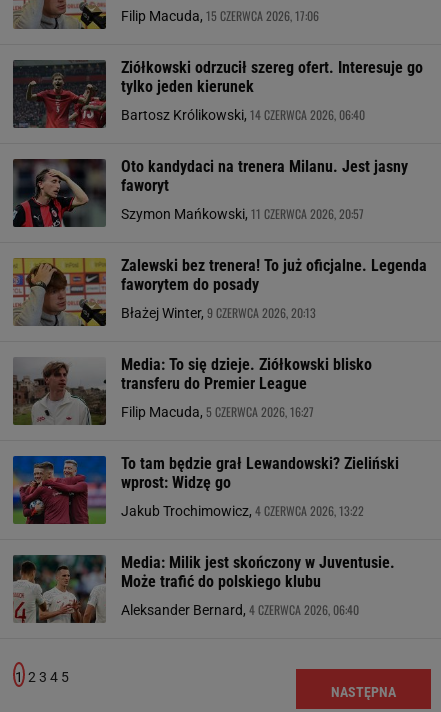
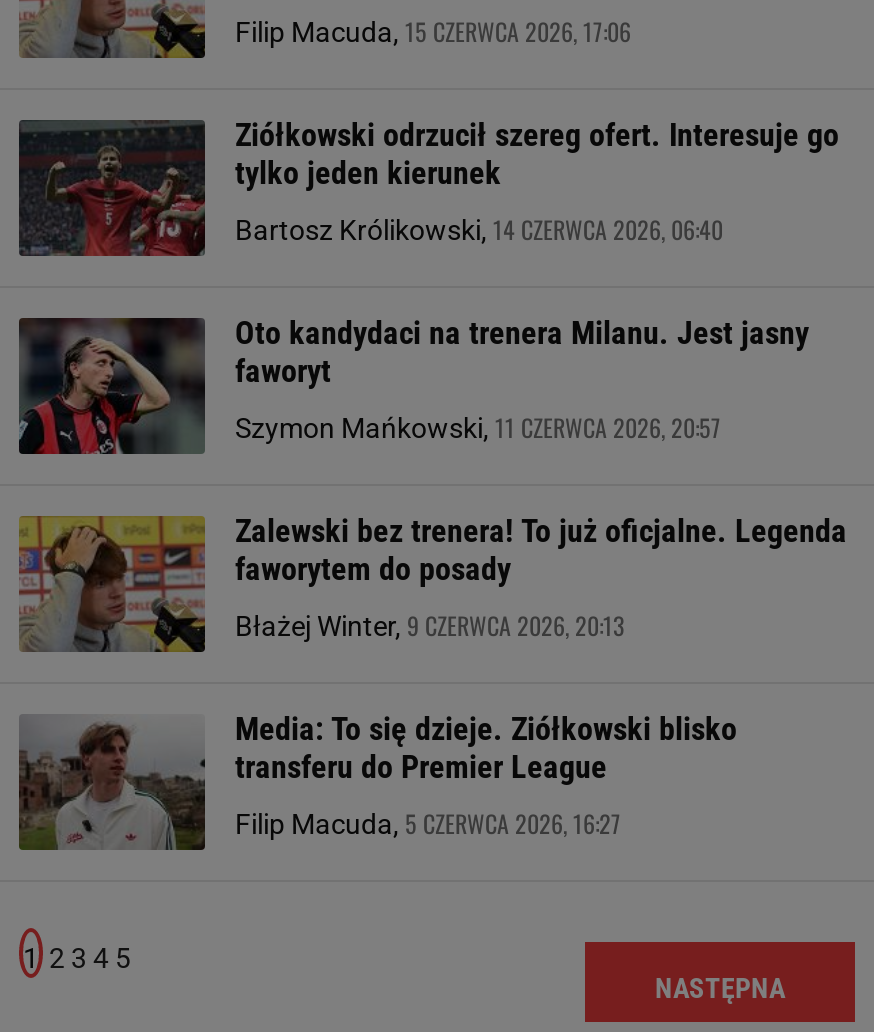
[12,454,399,618] [image] | To tam będzie grał Lewandowski? Zieliński | wprost: Widzę go | Jakub Trochimowicz, 4 CZERWCA 2026, 13:22 | Media: Milik jest skończony w Juventusie. | Może trafić do polskiego klubu | Aleksander Bernard, 4 CZERWCA 2026, 06:40 -> none
[13,554,106,623] [image] -> none

